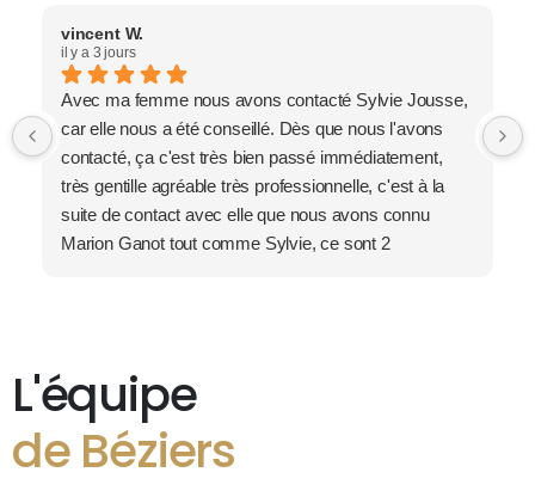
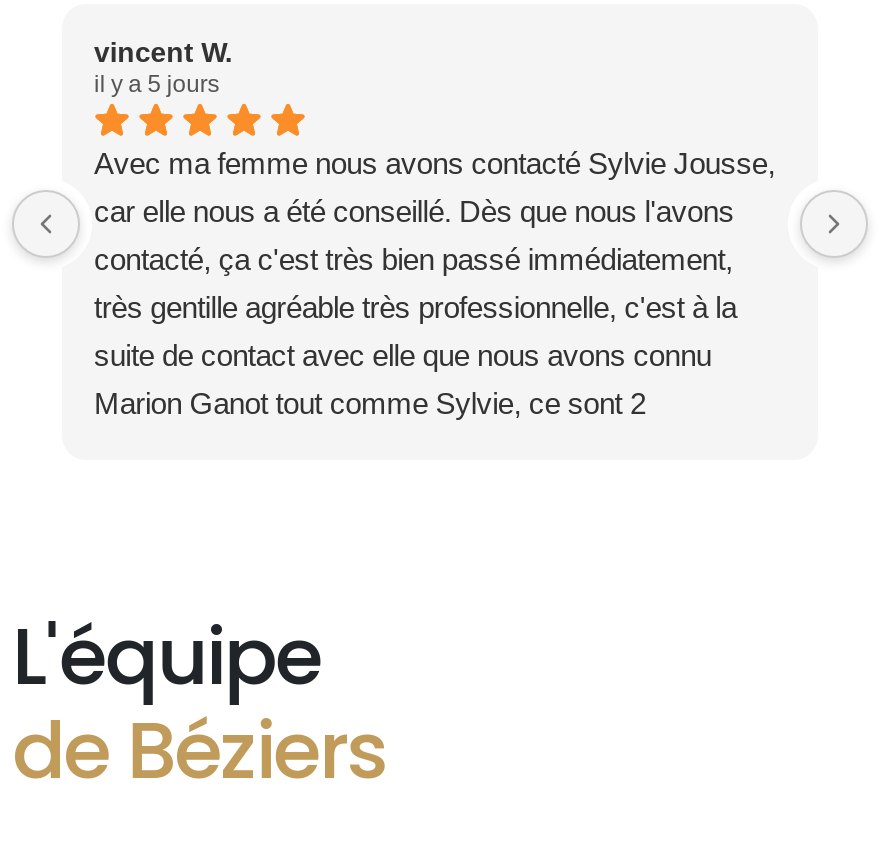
[61,44,136,61] il y a 3 jours -> [94,70,219,98] il y a 5 jours

